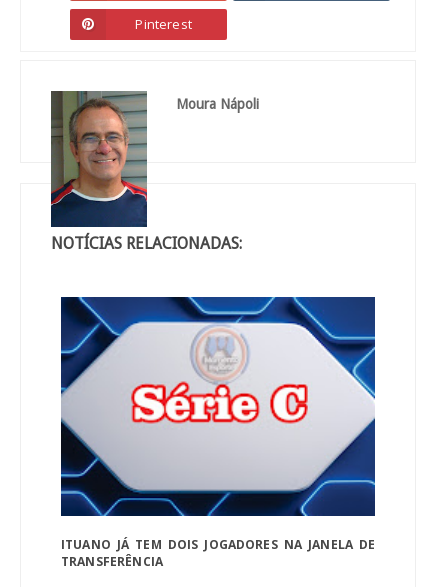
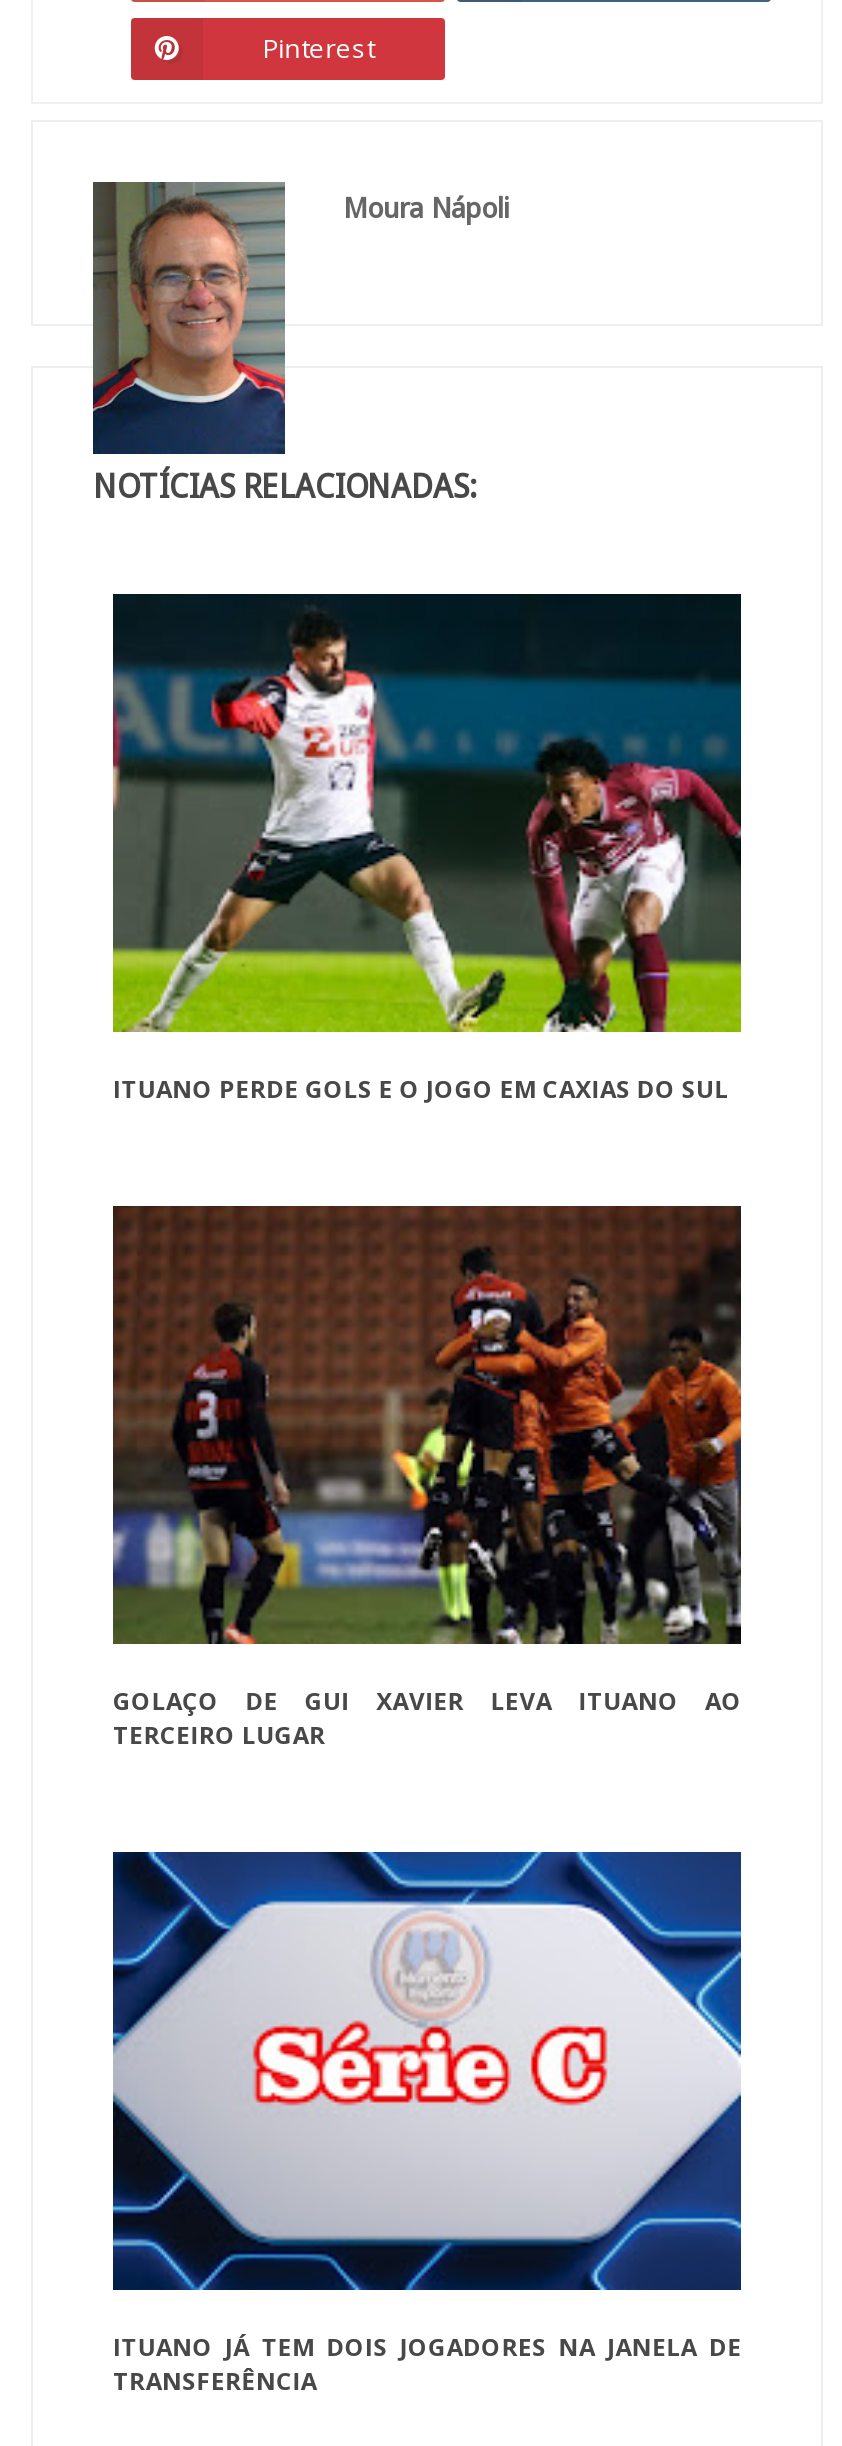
none -> [111,592,743,1107] [image] | ITUANO PERDE GOLS E O JOGO EM CAXIAS DO SUL
none -> [111,1204,743,1753] [image] | GOLAÇO DE GUI XAVIER LEVA ITUANO AO | TERCEIRO LUGAR

